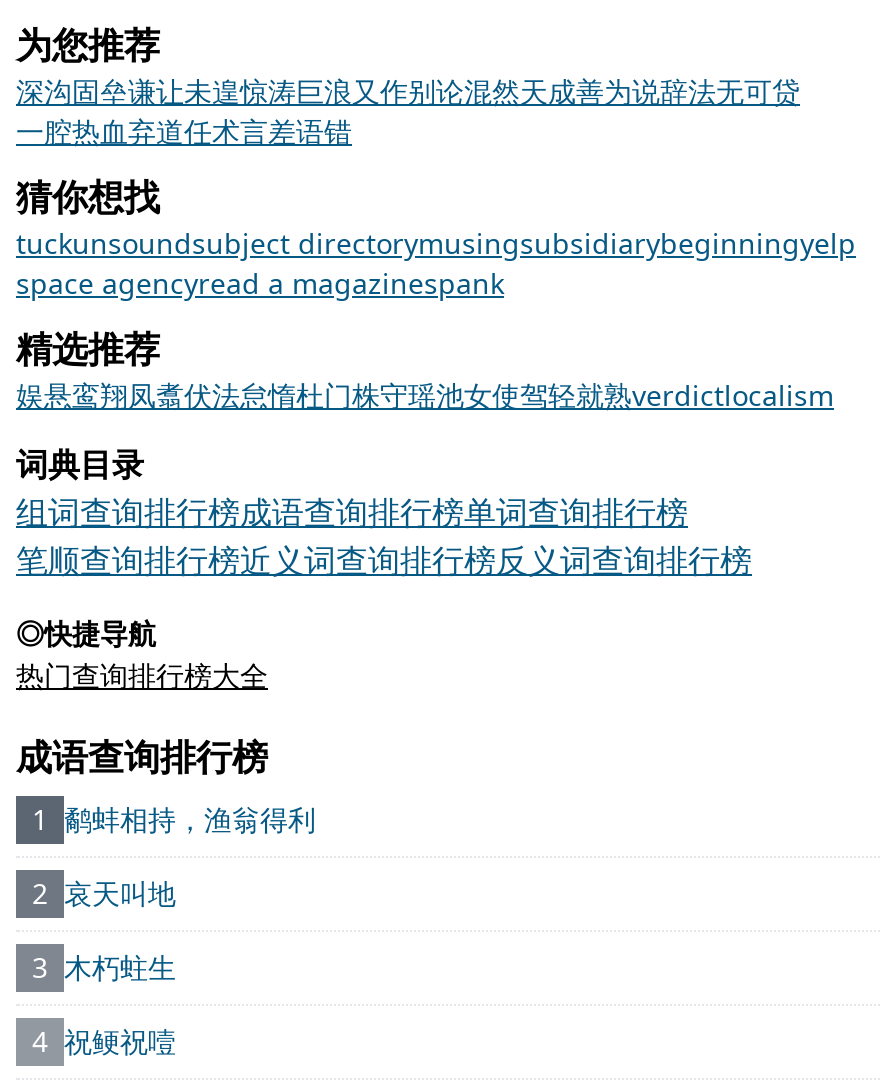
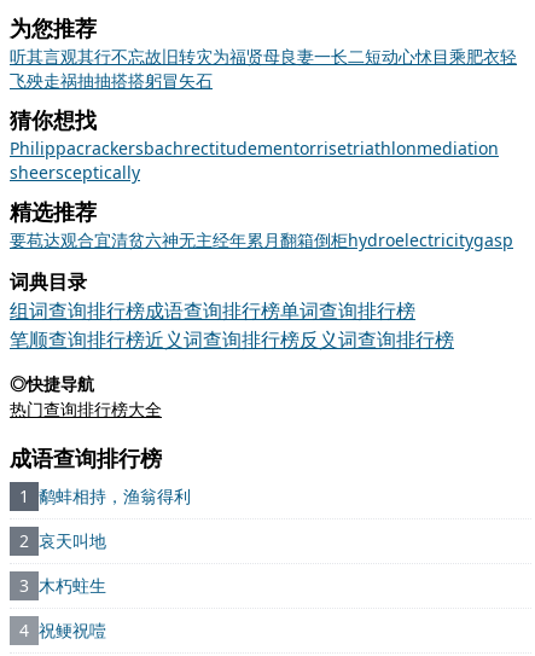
[16,72,800,150] 深沟固垒谦让未遑惊涛巨浪又作别论混然天成善为说辞法无可贷 | 一腔热血弃道任术言差语错 -> [10,45,517,92] 听其言观其行不忘故旧转灾为福贤母良妻一长二短动心怵目乘肥衣轻 | 飞殃走祸抽抽搭搭躬冒矢石
[16,224,856,302] tuckunsoundsubject directorymusingsubsidiarybeginningyelp | space agencyread a magazinespank -> [10,137,499,184] Philippacrackersbachrectitudementorrisetriathlonmediation | sheersceptically
[16,376,834,414] 娱悬鸾翔凤翥伏法怠惰杜门株守瑶池女使驾轻就熟verdictlocalism -> [10,228,513,251] 要苞达观合宜清贫六神无主经年累月翻箱倒柜hydroelectricitygasp

